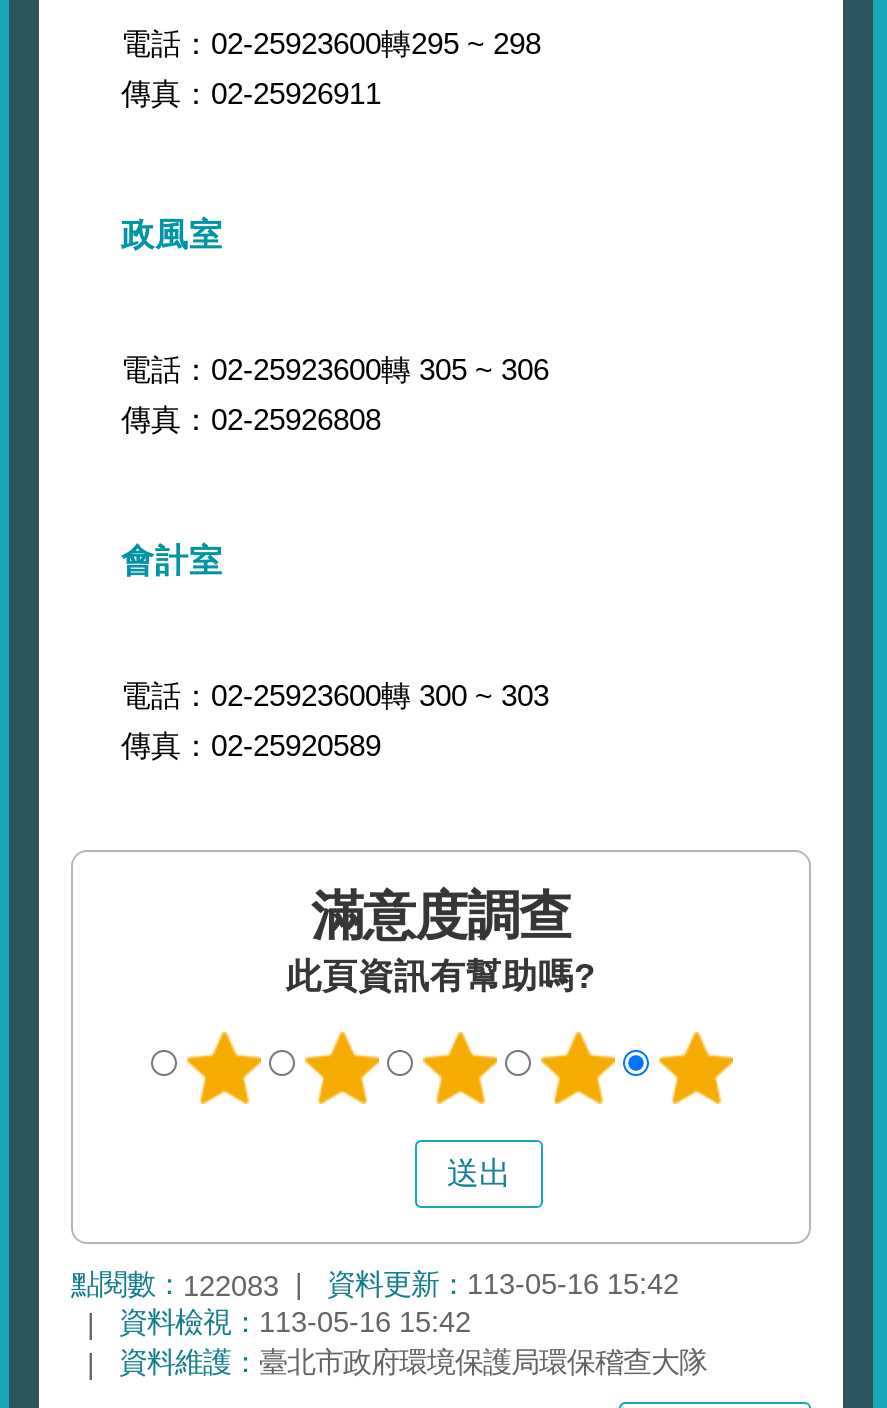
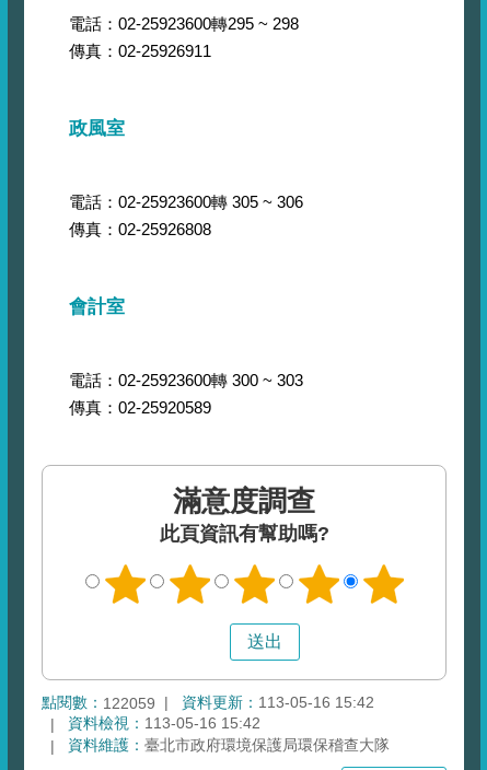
[71,1267,679,1302] 點閱數：122083 資料更新：113-05-16 15:42 -> [42,693,374,712] 點閱數：122059 資料更新：113-05-16 15:42

